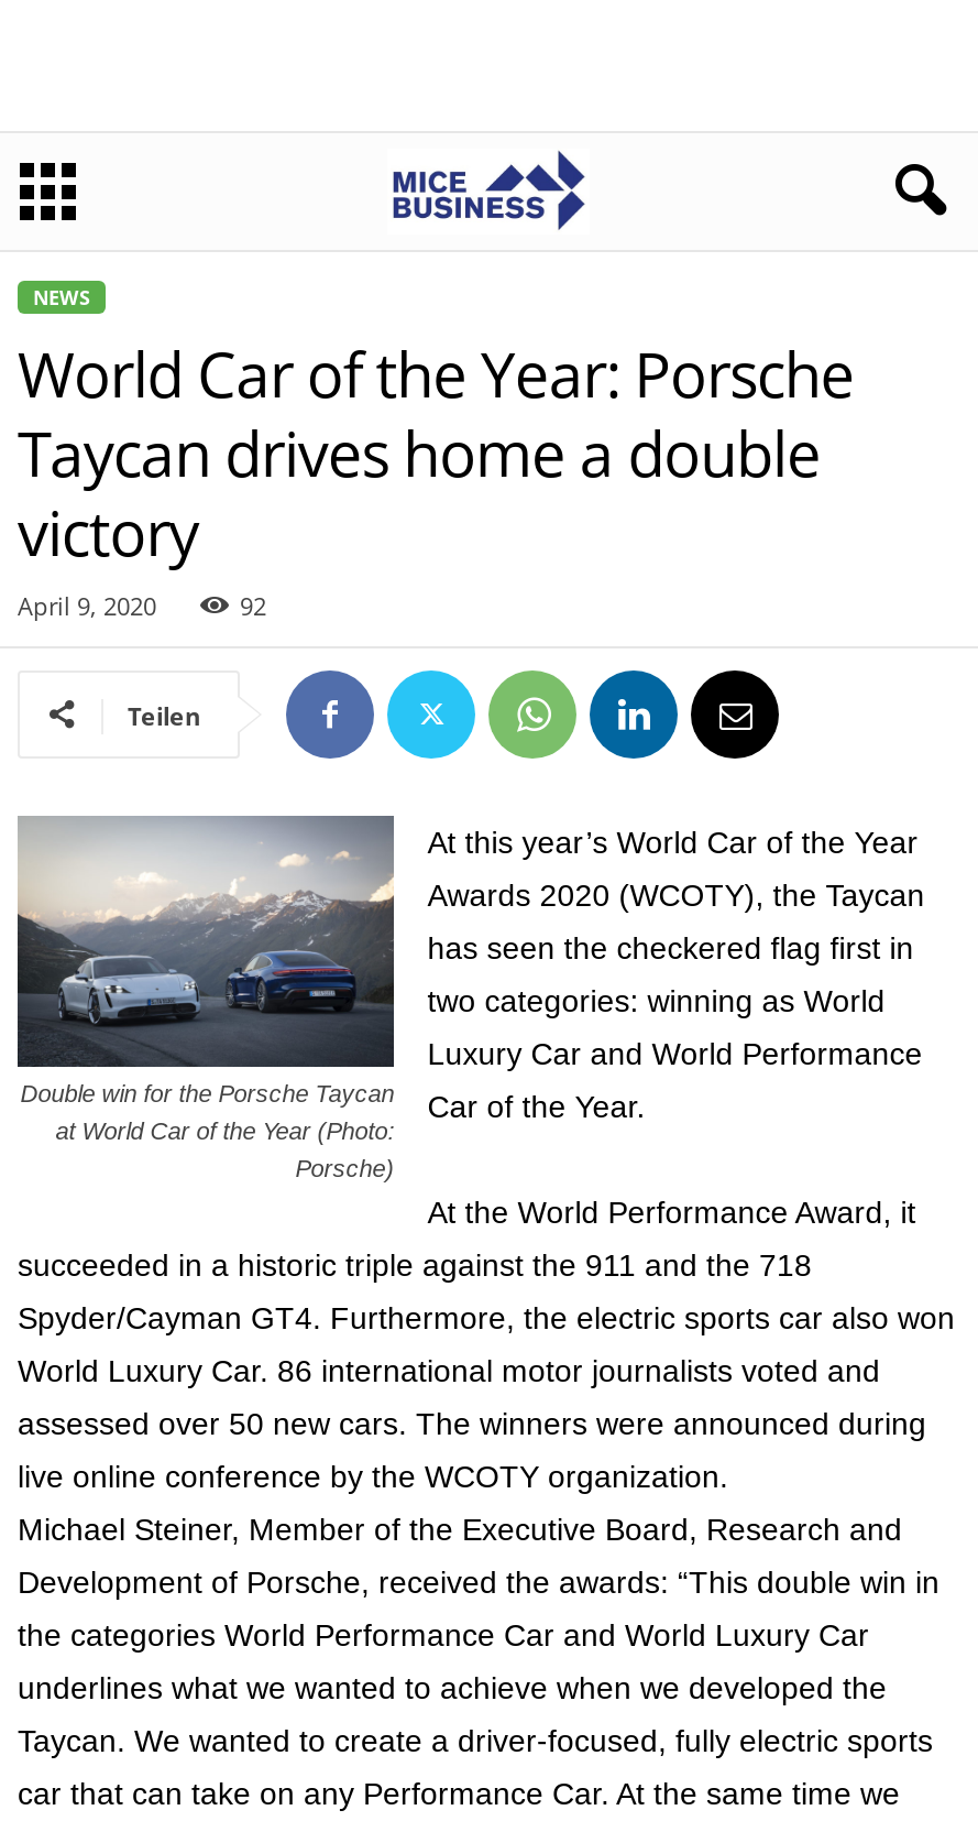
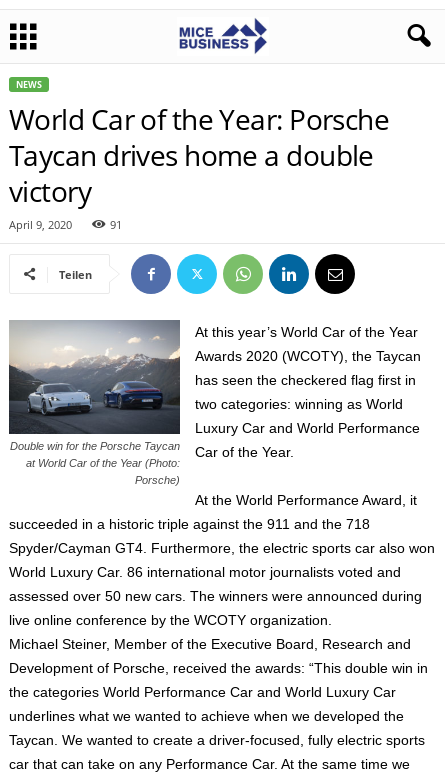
[240,589,266,622] 92 -> [110,217,122,232] 91

